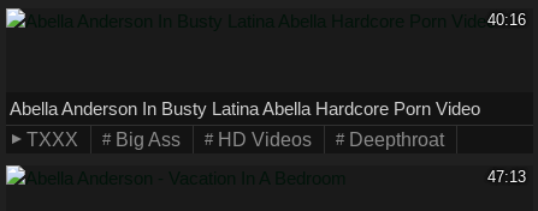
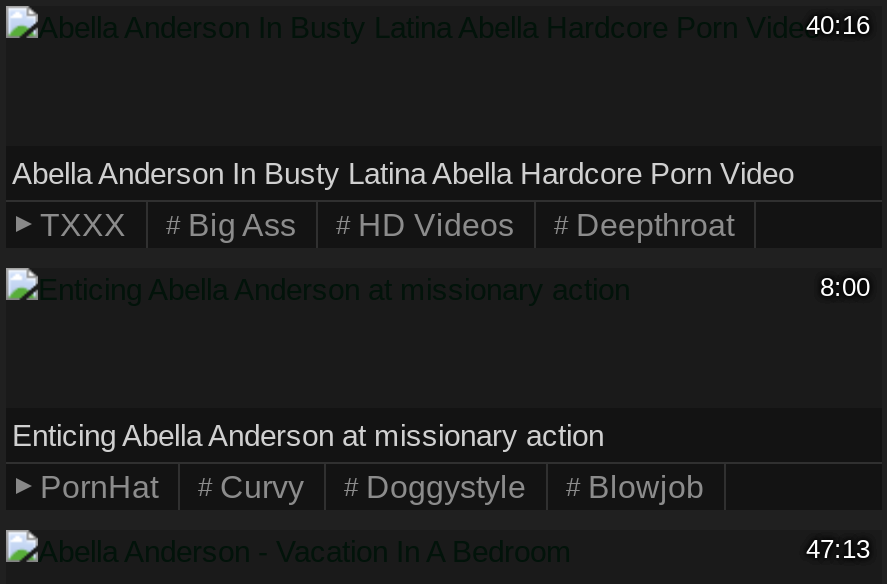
none -> [12,418,604,452] Enticing Abella Anderson at missionary action
none -> [40,470,704,504] PornHat | Curvy | Doggystyle | Blowjob
none -> [820,272,870,302] 8:00

